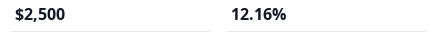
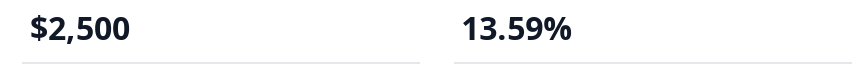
[231,3,286,25] 12.16% -> [461,6,571,50] 13.59%

